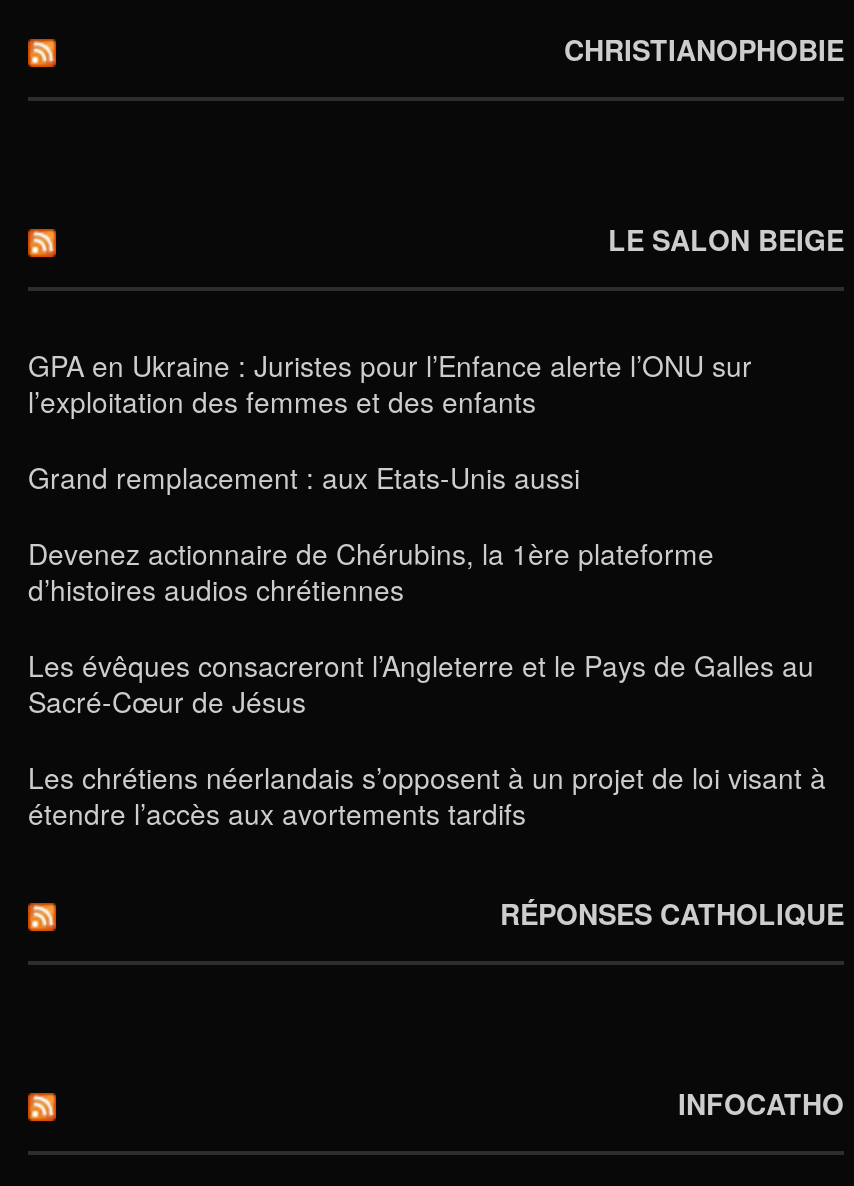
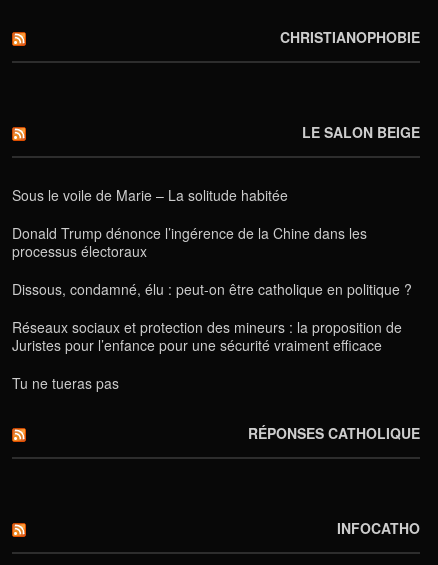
[28,345,752,421] GPA en Ukraine : Juristes pour l’Enfance alerte l’ONU sur | l’exploitation des femmes et des enfants -> [12,185,288,205] Sous le voile de Marie – La solitude habitée
[28,457,580,497] Grand remplacement : aux Etats-Unis aussi -> [12,223,367,261] Donald Trump dénonce l’ingérence de la Chine dans les | processus électoraux
[28,533,714,609] Devenez actionnaire de Chérubins, la 1ère plateforme | d’histoires audios chrétiennes -> [12,279,412,299] Dissous, condamné, élu : peut-on être catholique en politique ?
[28,645,814,721] Les évêques consacreront l’Angleterre et le Pays de Galles au | Sacré-Cœur de Jésus -> [12,317,402,355] Réseaux sociaux et protection des mineurs : la proposition de | Juristes pour l’enfance pour une sécurité vraiment efficace
[28,757,826,833] Les chrétiens néerlandais s’opposent à un projet de loi visant à | étendre l’accès aux avortements tardifs -> [12,373,119,393] Tu ne tueras pas

